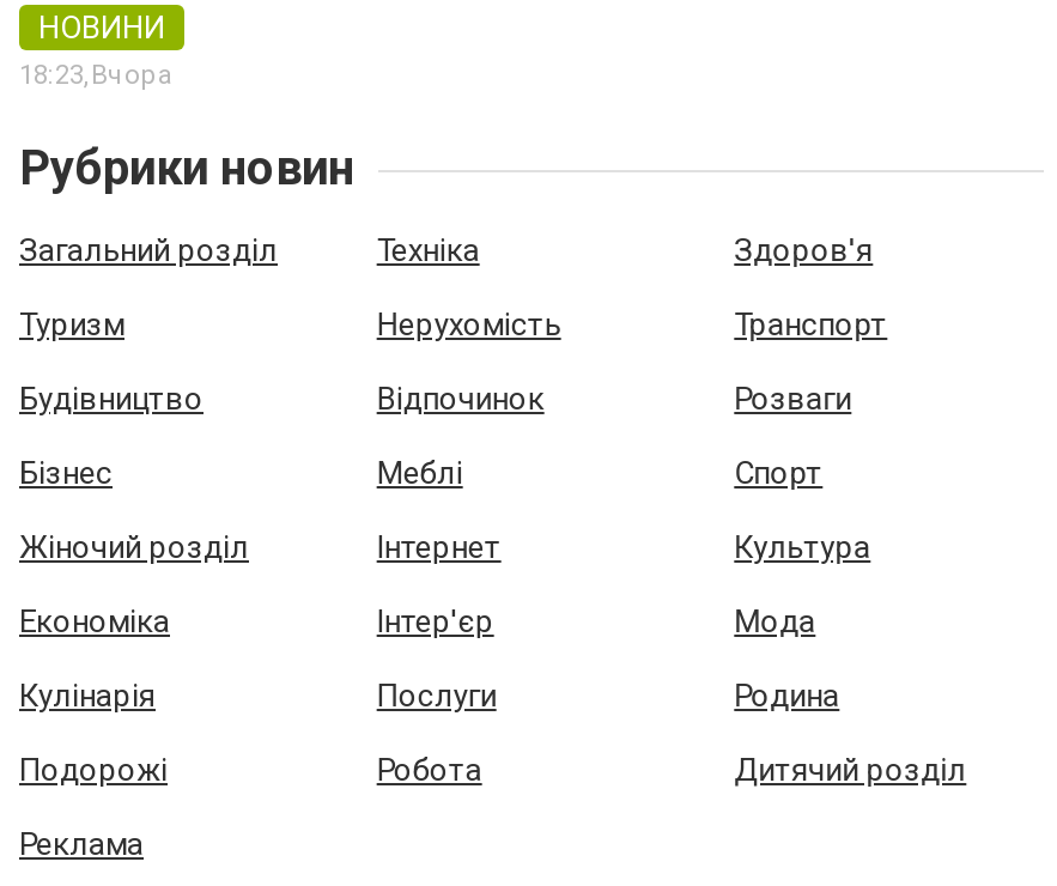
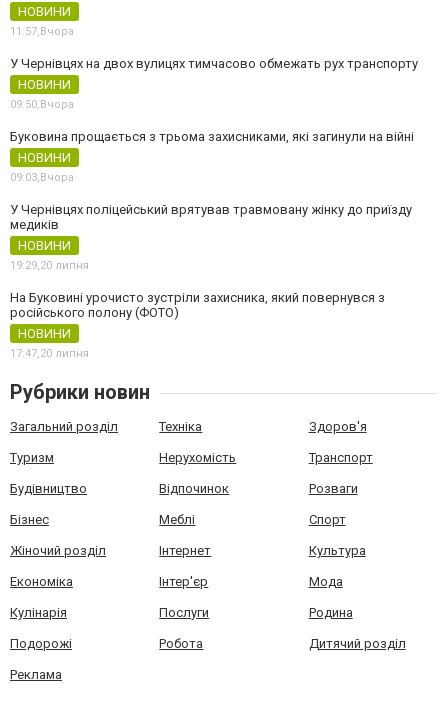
[19,59,172,90] 18:23, Вчора -> [10,25,418,360] 11:57,Вчора | У Чернівцях на двох вулицях тимчасово обмежать рух транспорту | НОВИНИ | 09:50,Вчора | Буковина прощається з трьома захисниками, які загинули на війні | НОВИНИ | 09:03,Вчора | У Чернівцях поліцейський врятував травмовану жінку до приїзду | медиків | НОВИНИ | 19:29,20 липня | На Буковині урочисто зустріли захисника, який повернувся з | російського полону (ФОТО) | НОВИНИ | 17:47,20 липня

